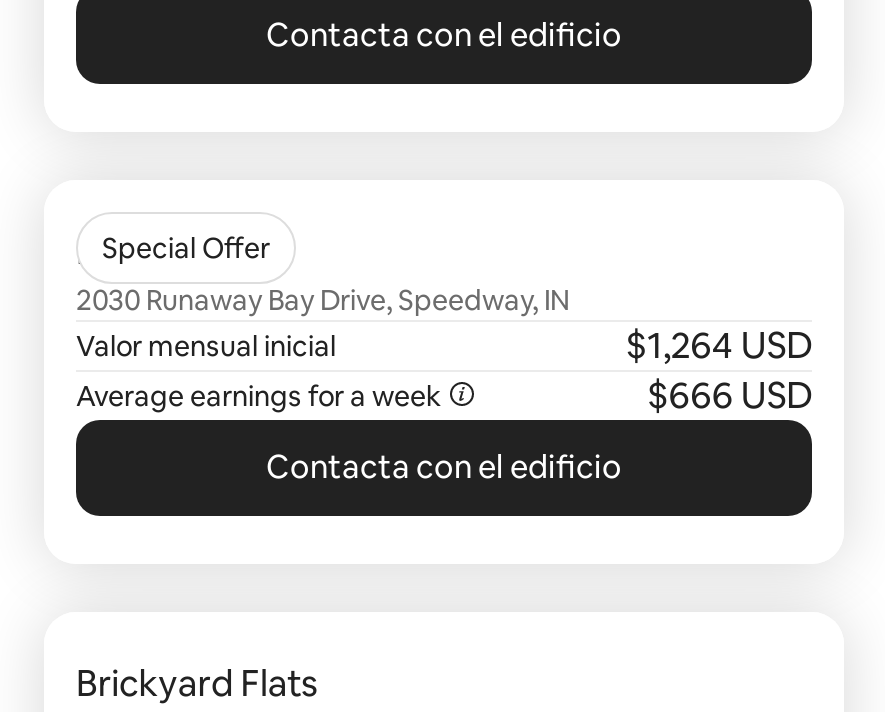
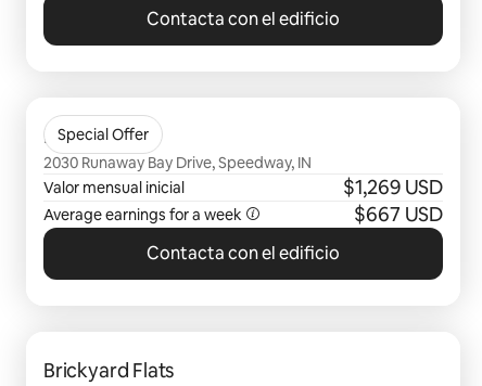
[626,322,812,368] $1,264 USD -> [343,175,443,200] $1,269 USD
[647,372,812,418] $666 USD -> [354,202,443,227] $667 USD

